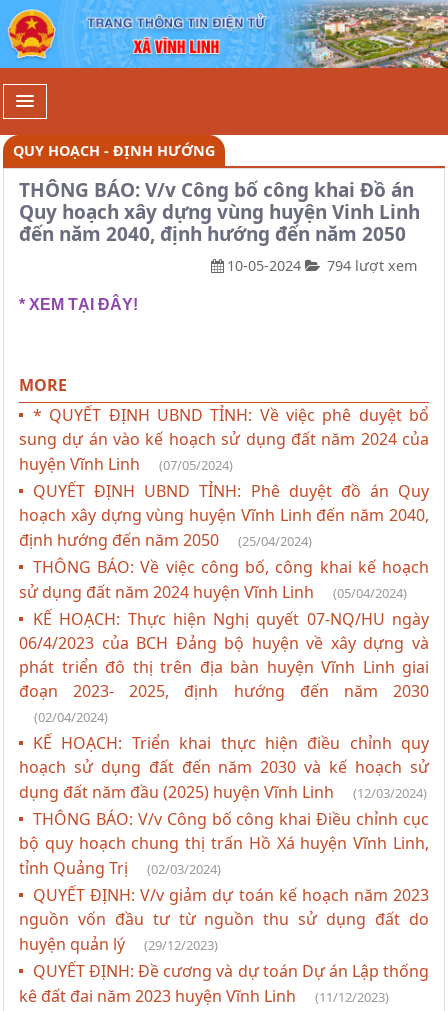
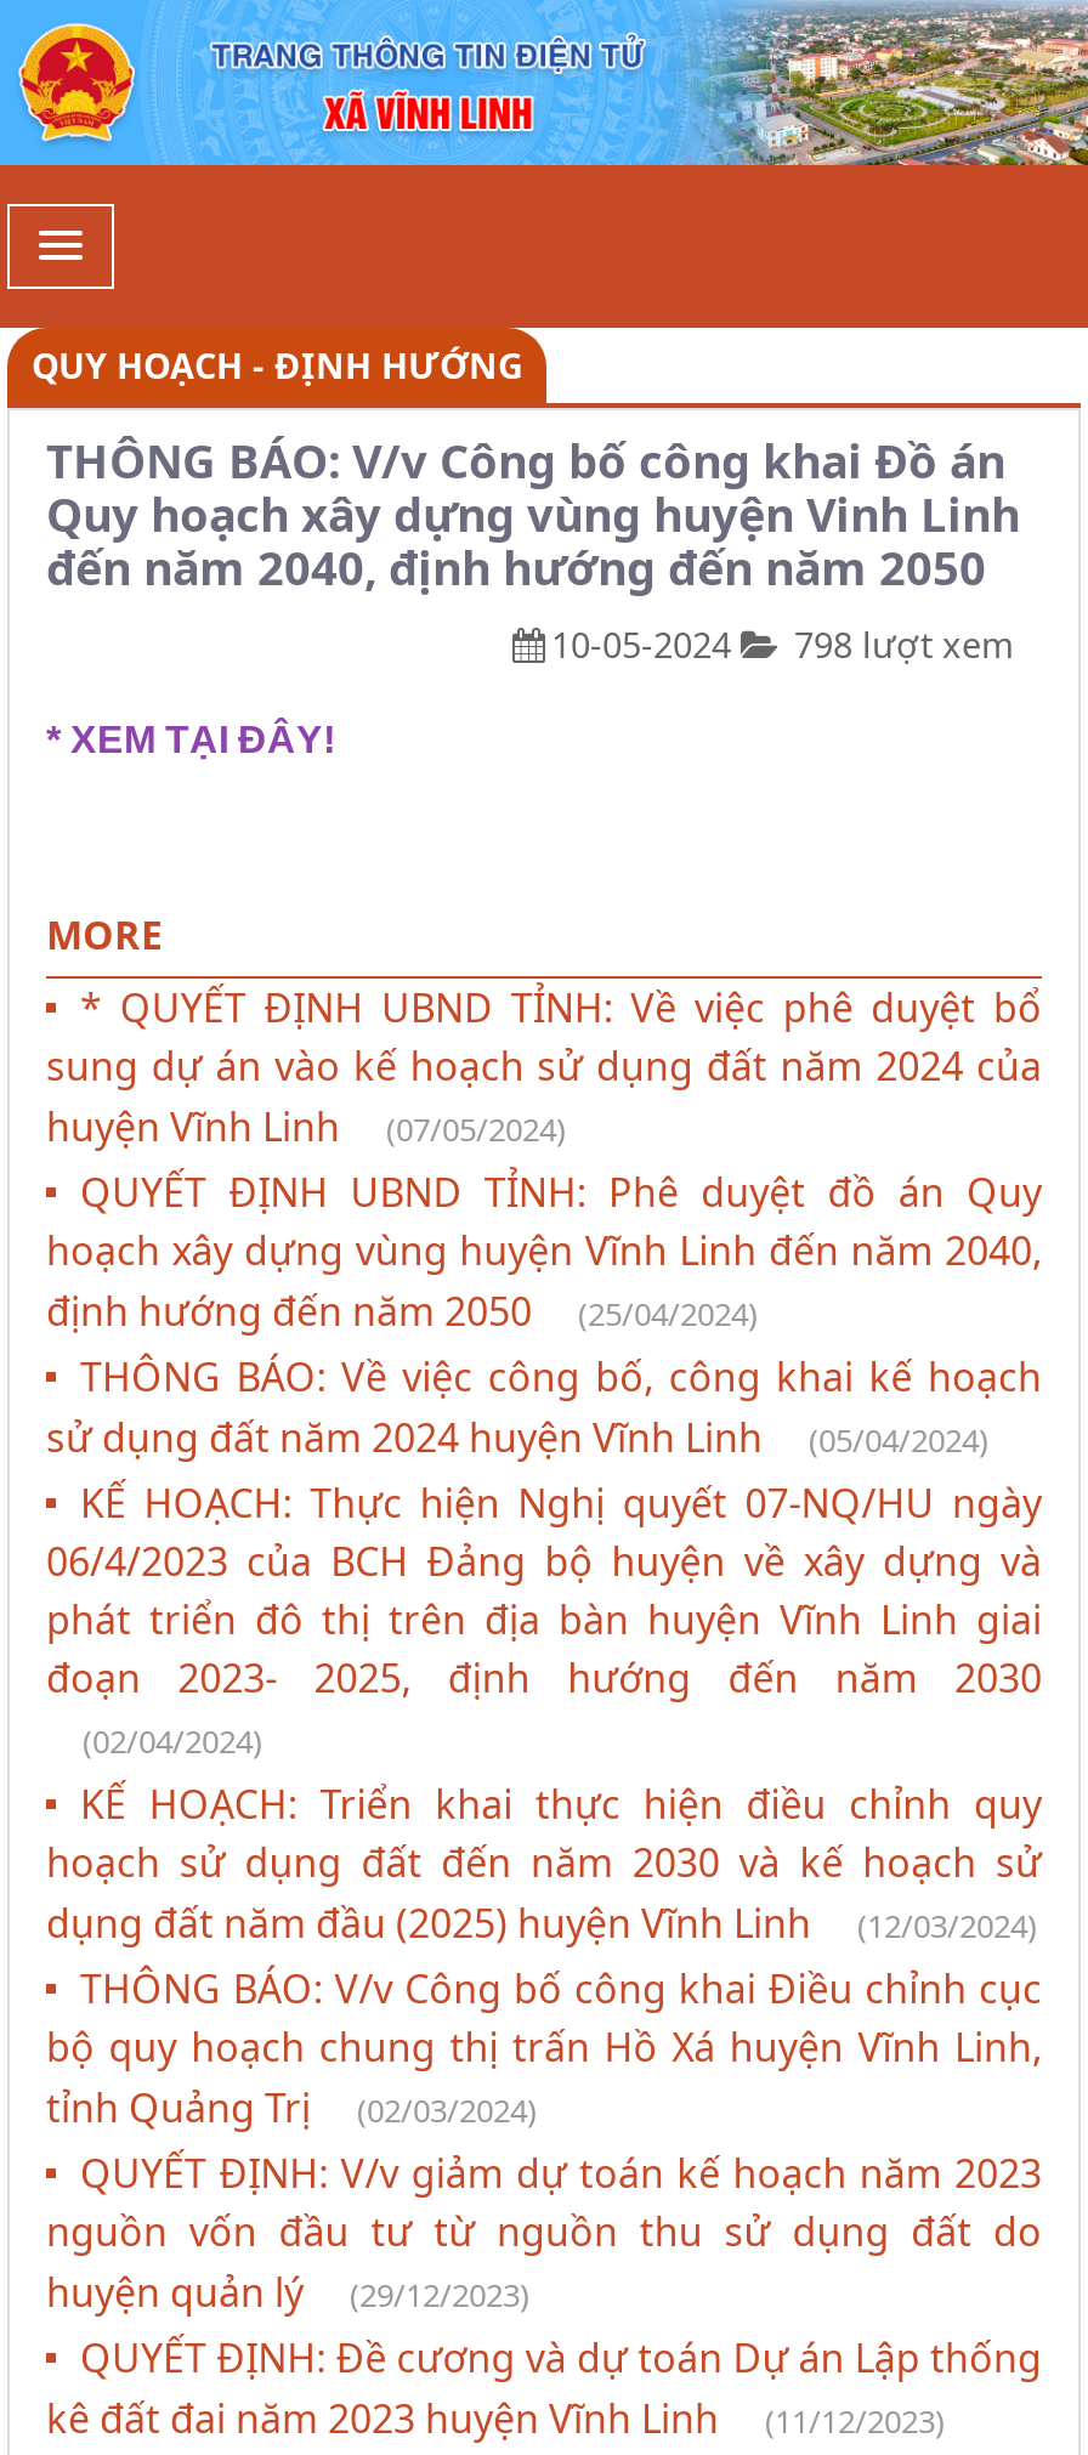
[227,256,417,275] 10-05-2024 794 lượt xem -> [551,622,1013,668] 10-05-2024 798 lượt xem

